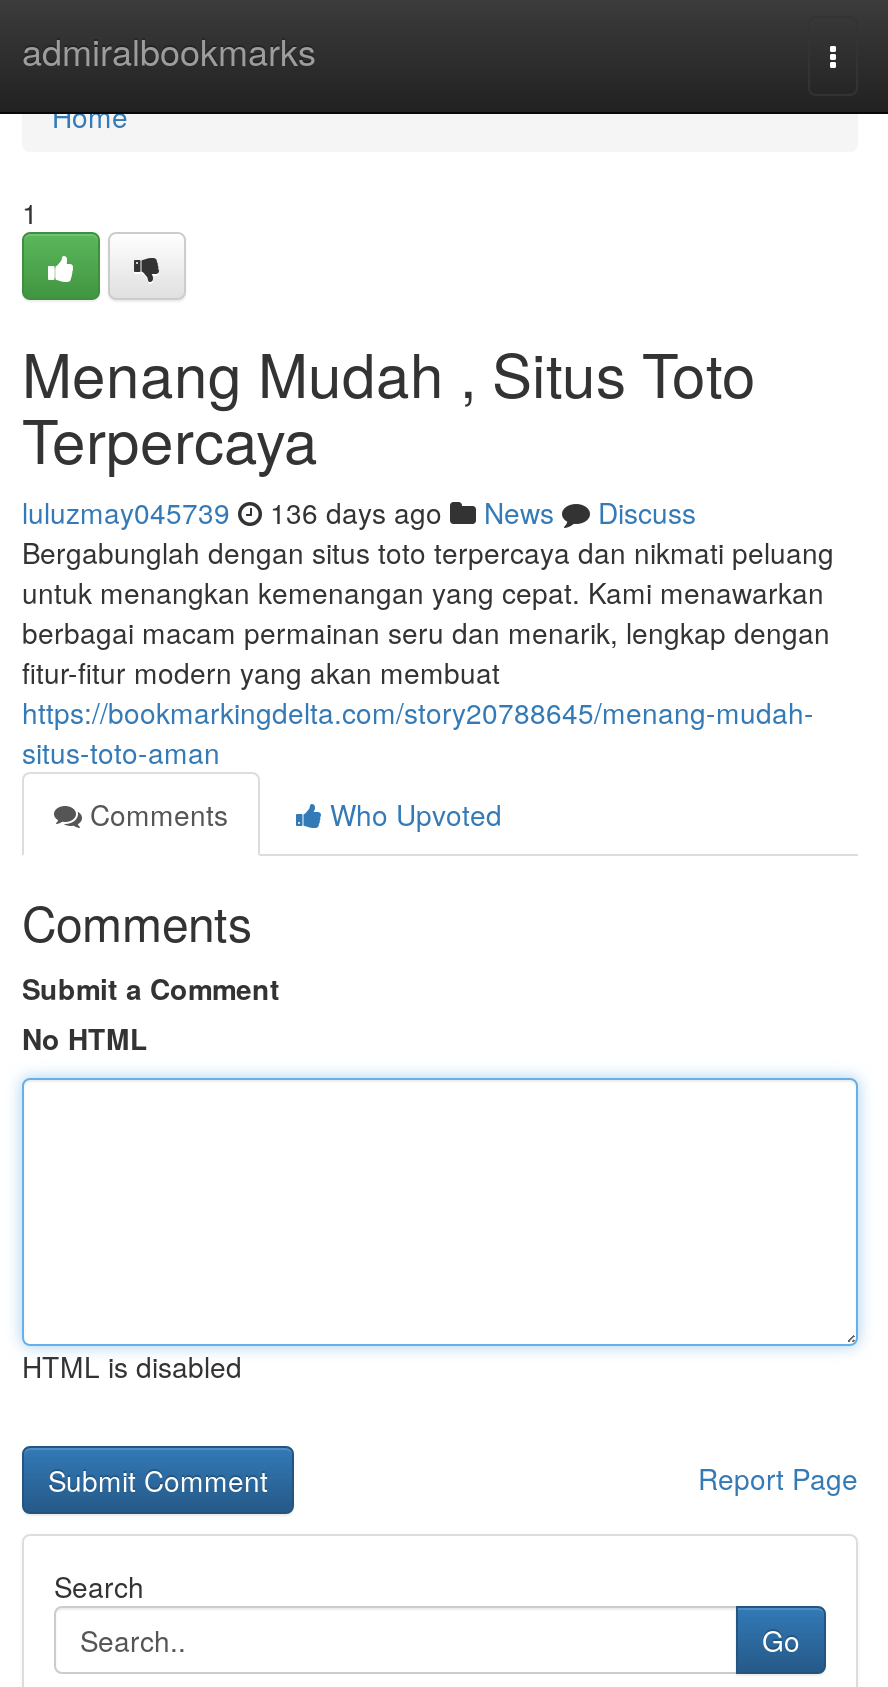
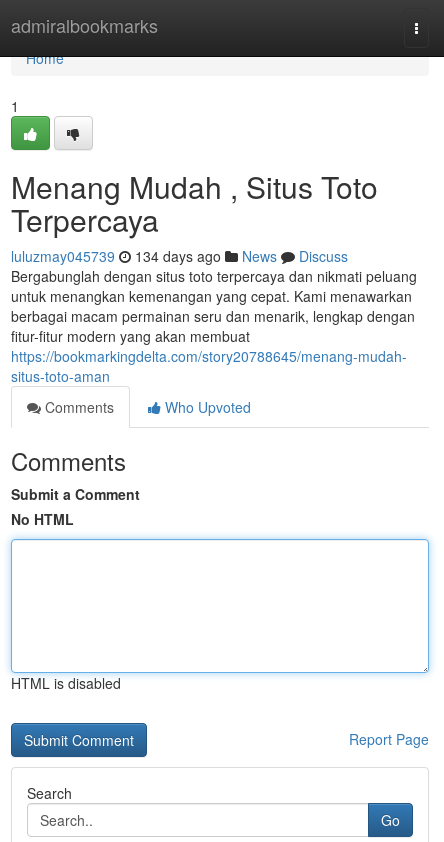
[22,492,696,532] luluzmay045739 136 days ago News Discuss -> [11,246,348,266] luluzmay045739 134 days ago News Discuss

